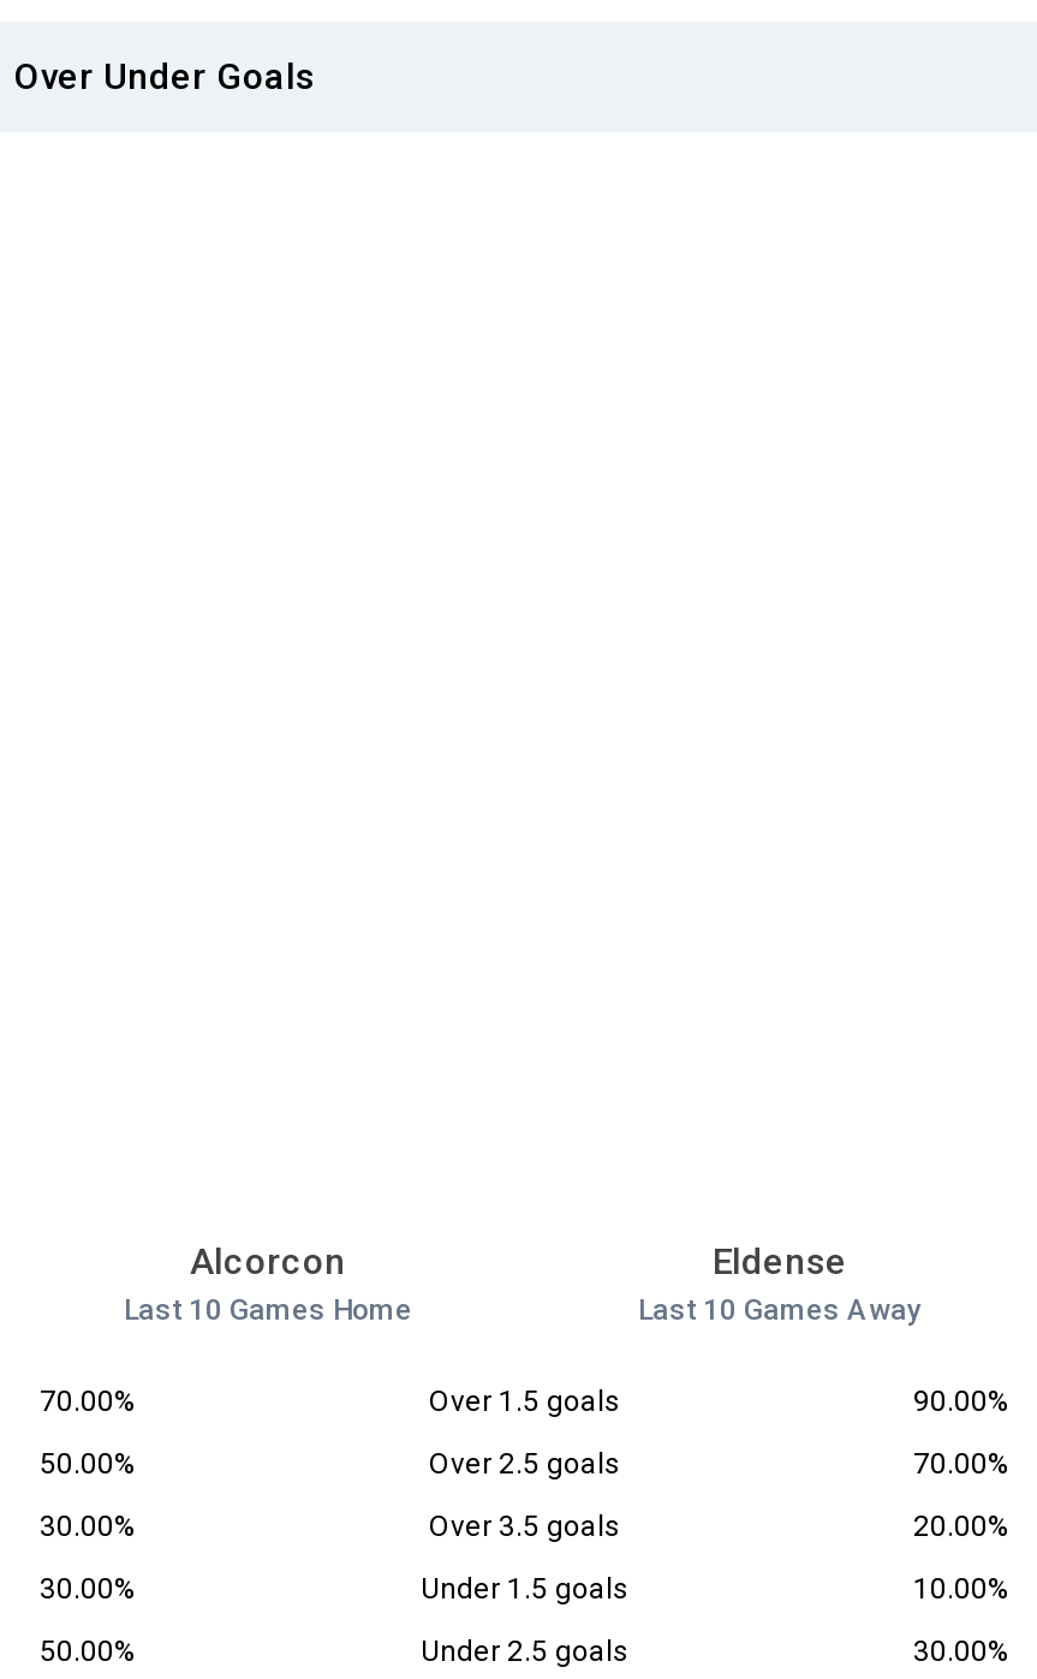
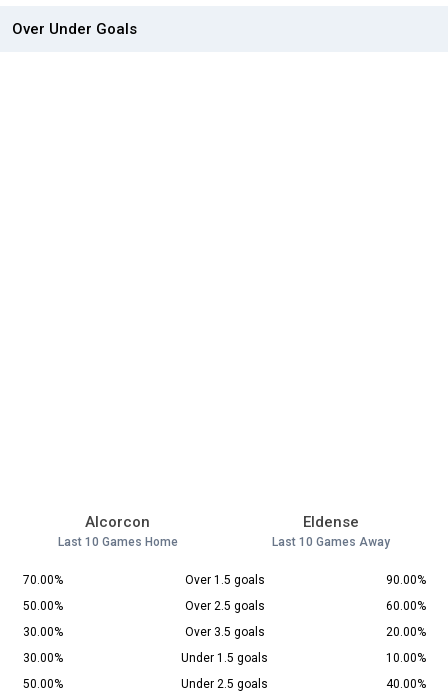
[913,1448,1009,1481] 70.00% -> [386,599,426,613] 60.00%
[913,1635,1009,1669] 30.00% -> [386,677,426,691] 40.00%

